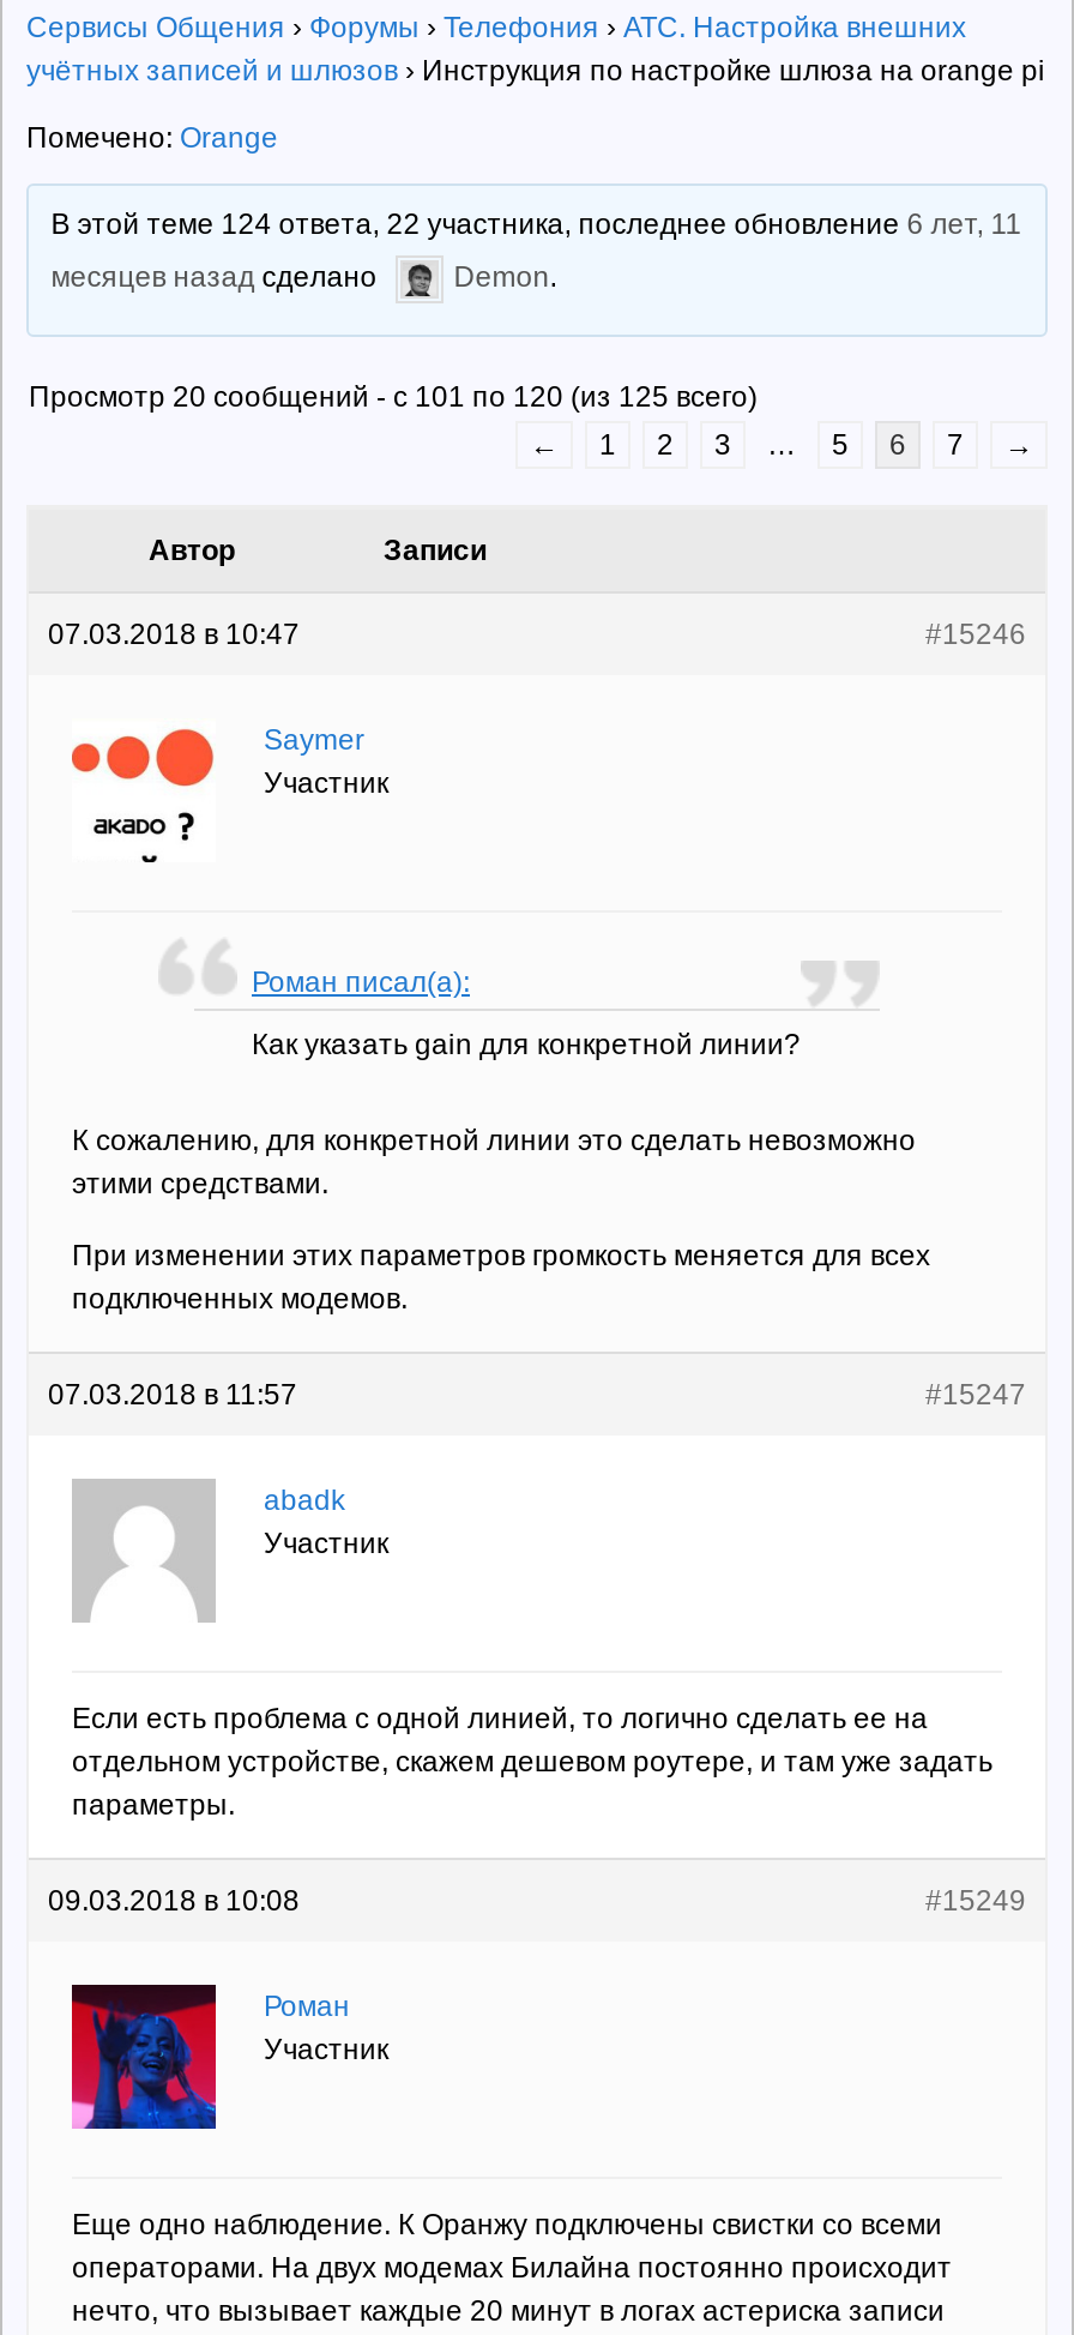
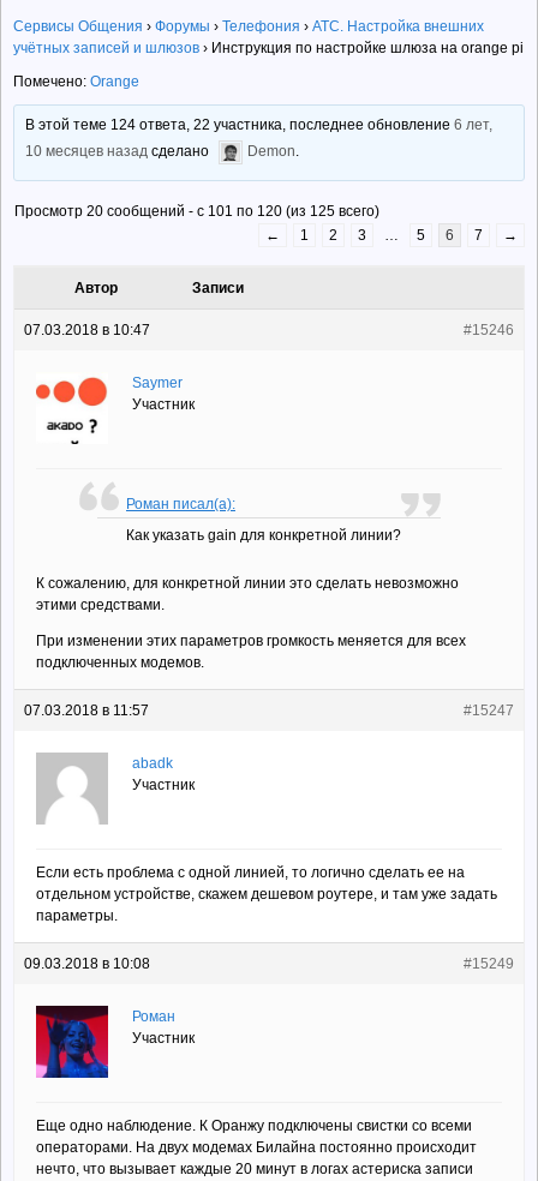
[51,207,1022,241] В этой теме 124 ответа, 22 участника, последнее обновление 6 лет, 11 -> [25,116,493,133] В этой теме 124 ответа, 22 участника, последнее обновление 6 лет,
[51,261,384,294] месяцев назад сделано -> [25,143,213,160] 10 месяцев назад сделано

